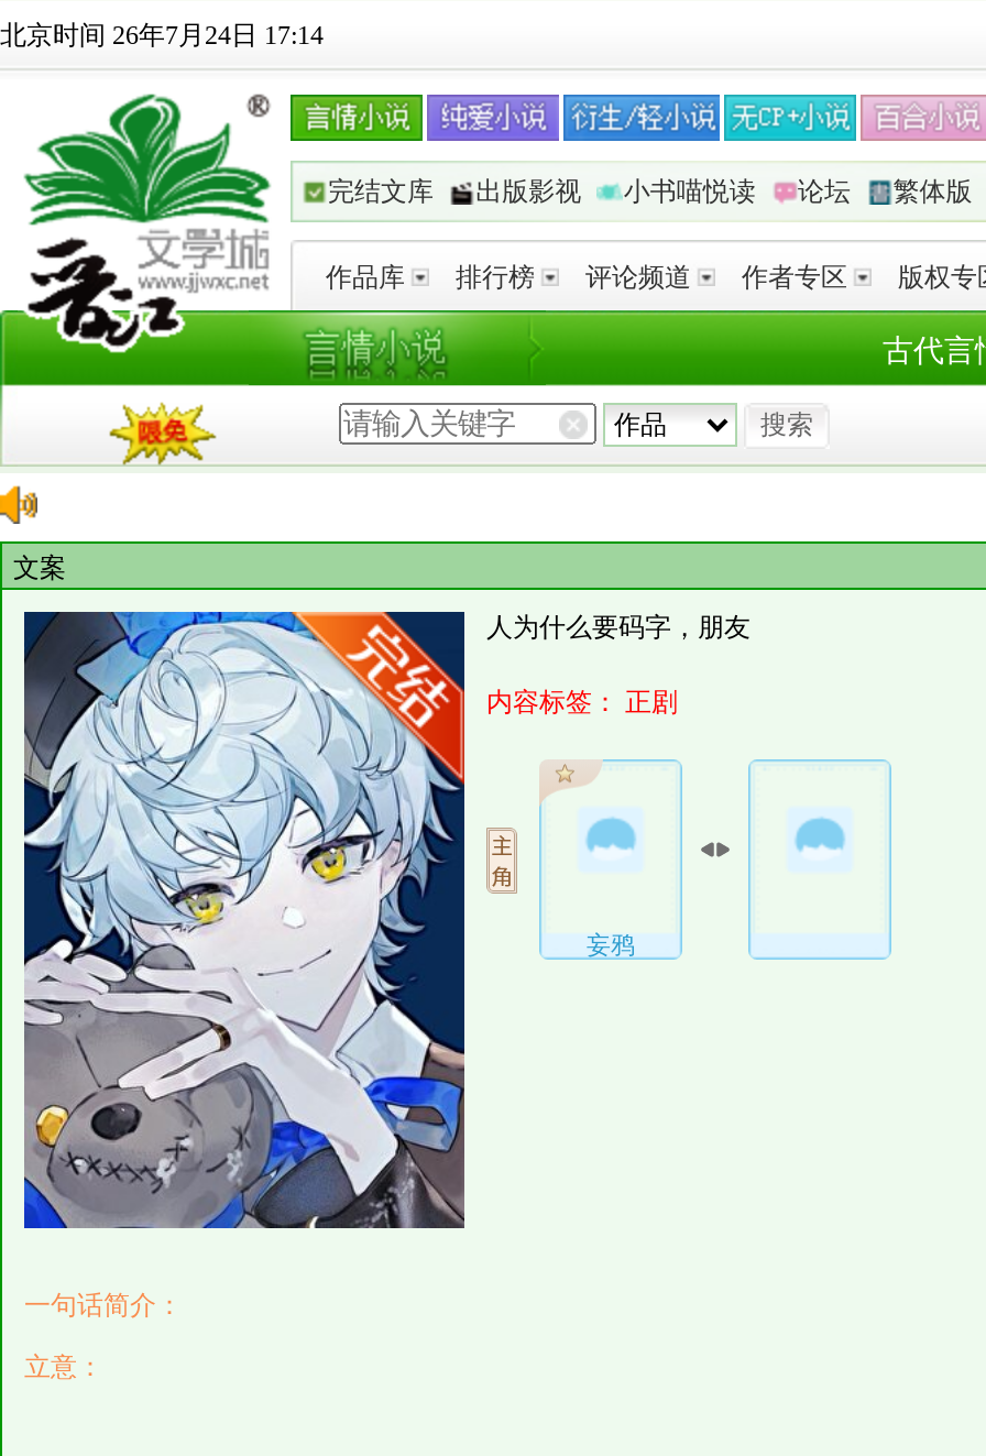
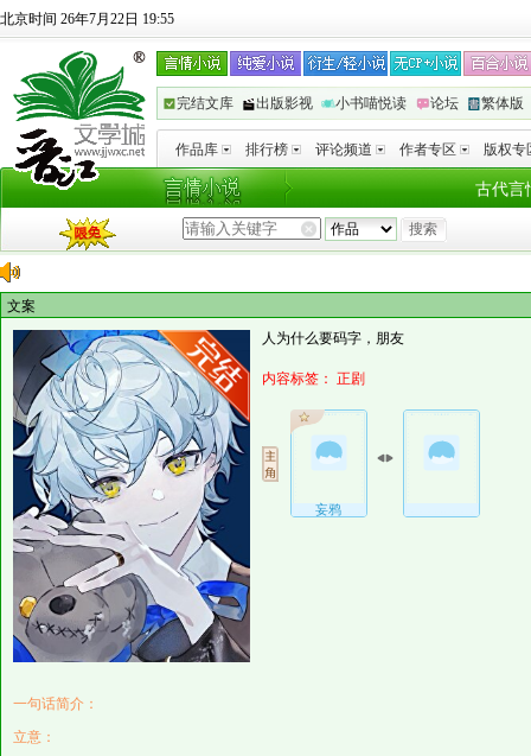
[0,20,324,51] 北京时间 26年7月24日 17:14 -> [0,11,174,27] 北京时间 26年7月22日 19:55

